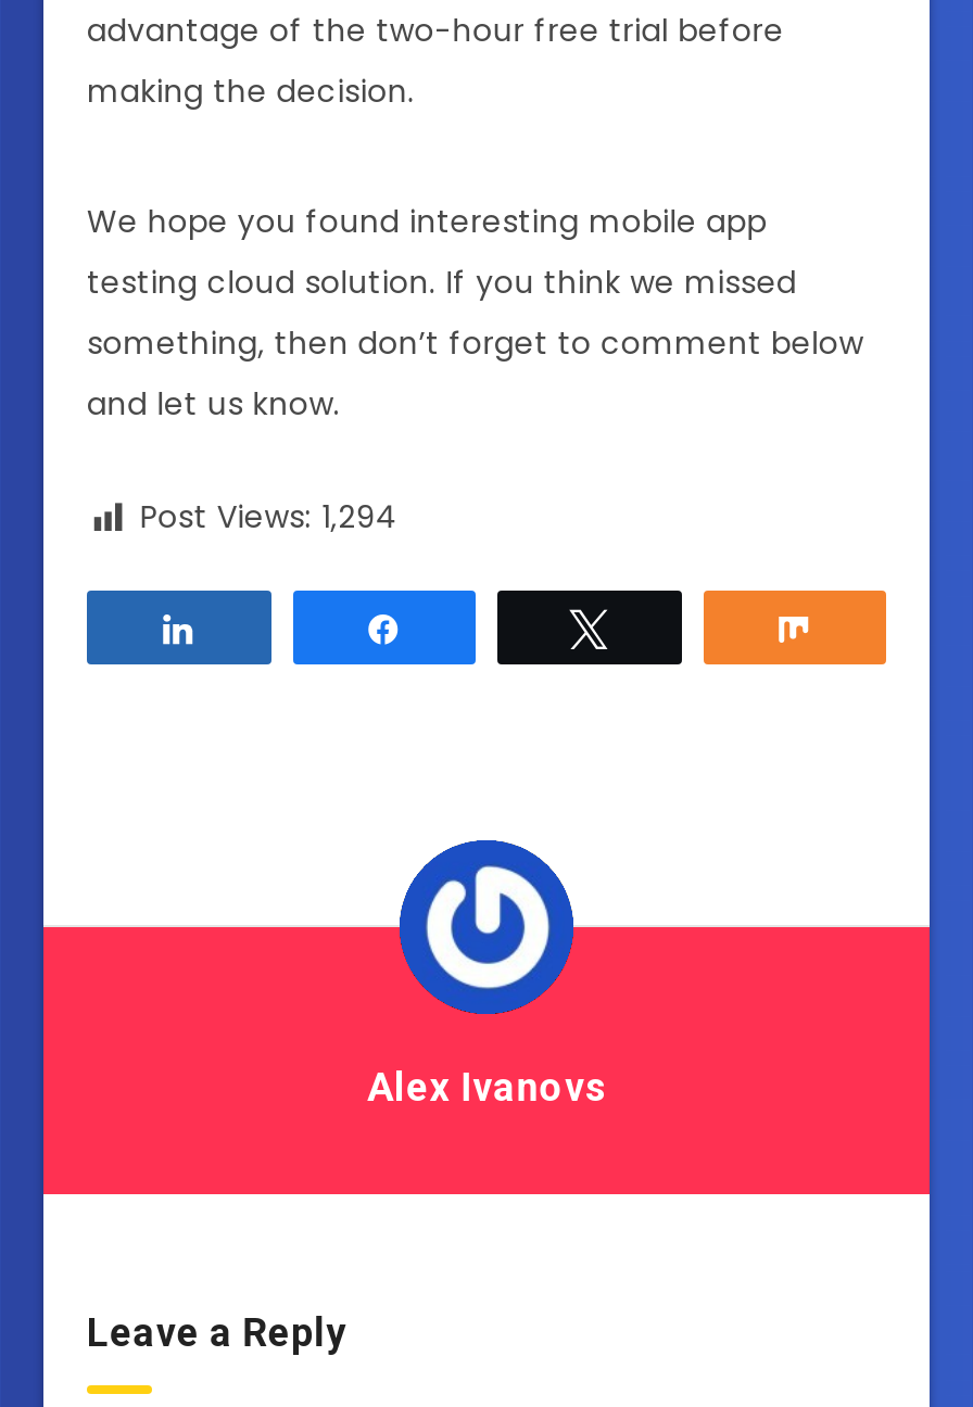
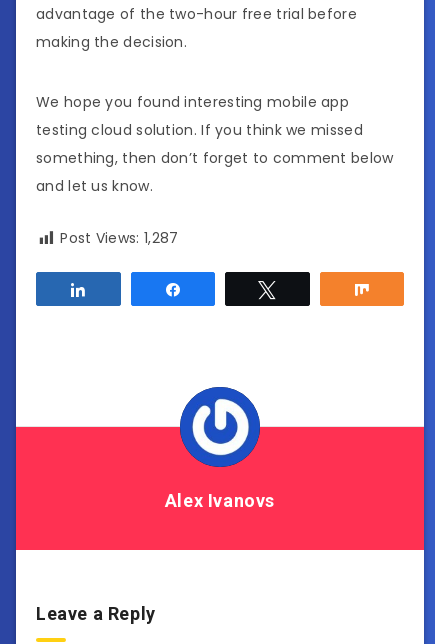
[140,496,398,539] Post Views: 1,294 -> [60,228,178,248] Post Views: 1,287

